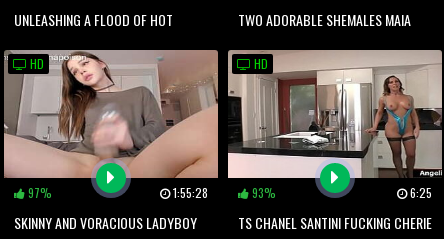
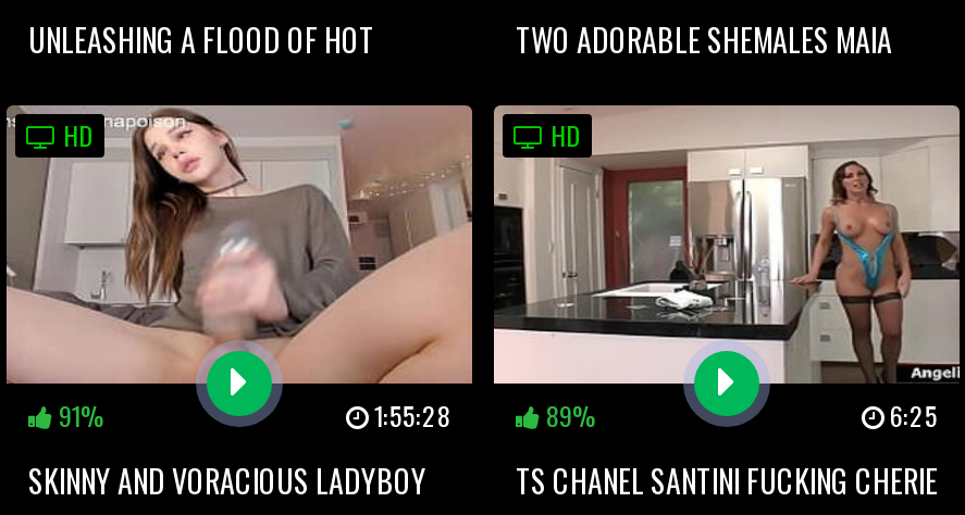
[28,184,52,201] 97% -> [59,397,107,434] 91%
[252,184,276,201] 93% -> [546,397,598,434] 89%

